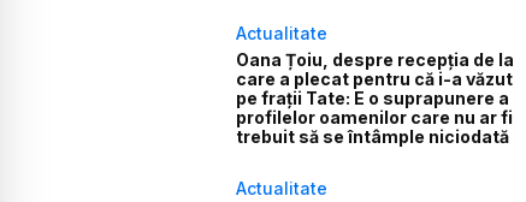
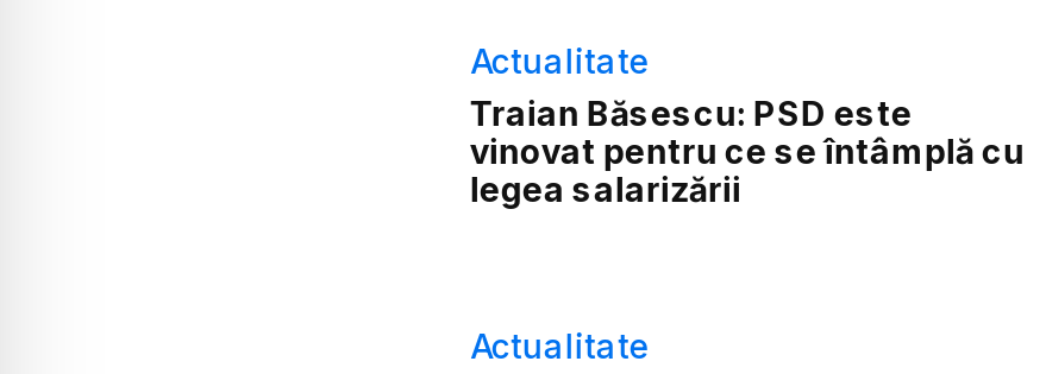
[236,49,514,146] Oana Țoiu, despre recepția de la | care a plecat pentru că i-a văzut | pe frații Tate: E o suprapunere a | profilelor oamenilor care nu ar fi | trebuit să se întâmple niciodată -> [470,93,1024,210] Traian Băsescu: PSD este | vinovat pentru ce se întâmplă cu | legea salarizării

